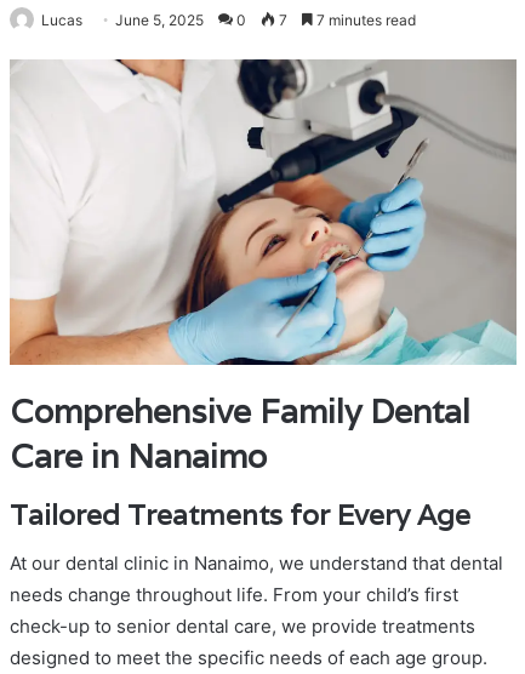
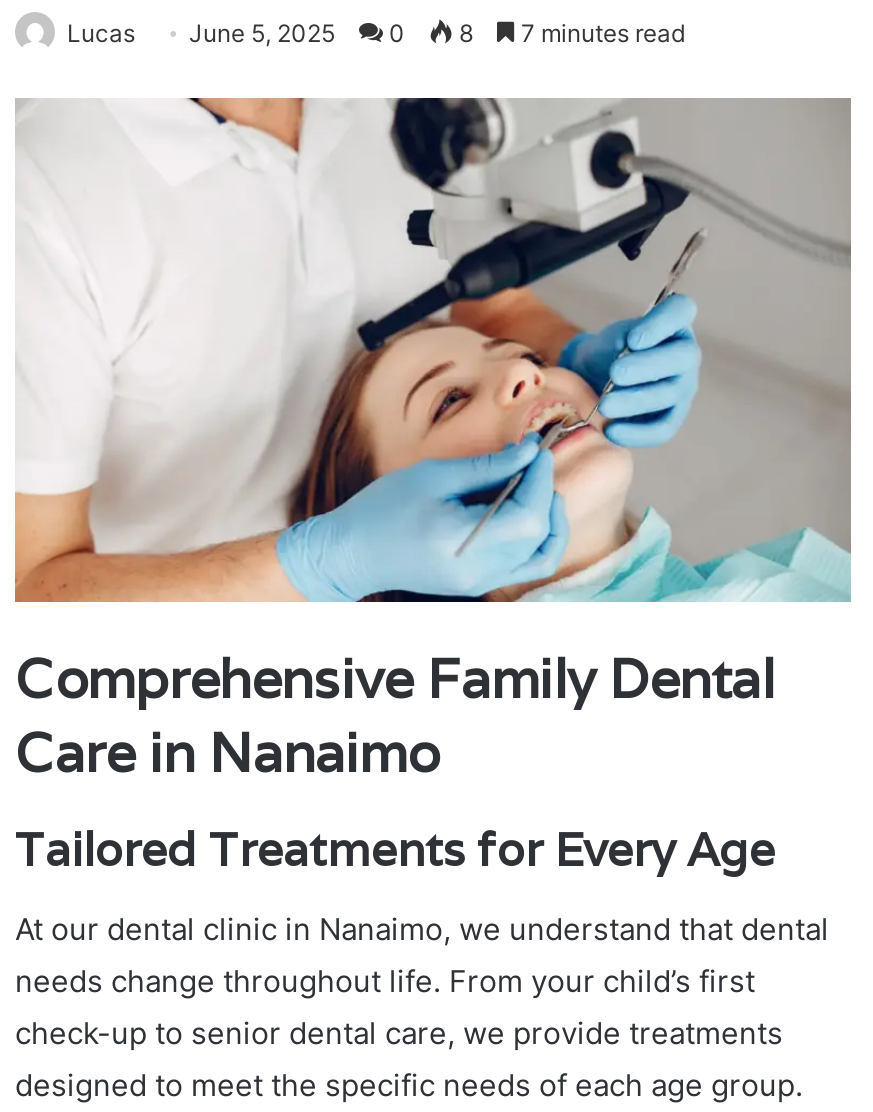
[41,11,416,29] Lucas June 5, 2025 0 7 7 minutes read -> [67,19,685,49] Lucas June 5, 2025 0 8 7 minutes read

